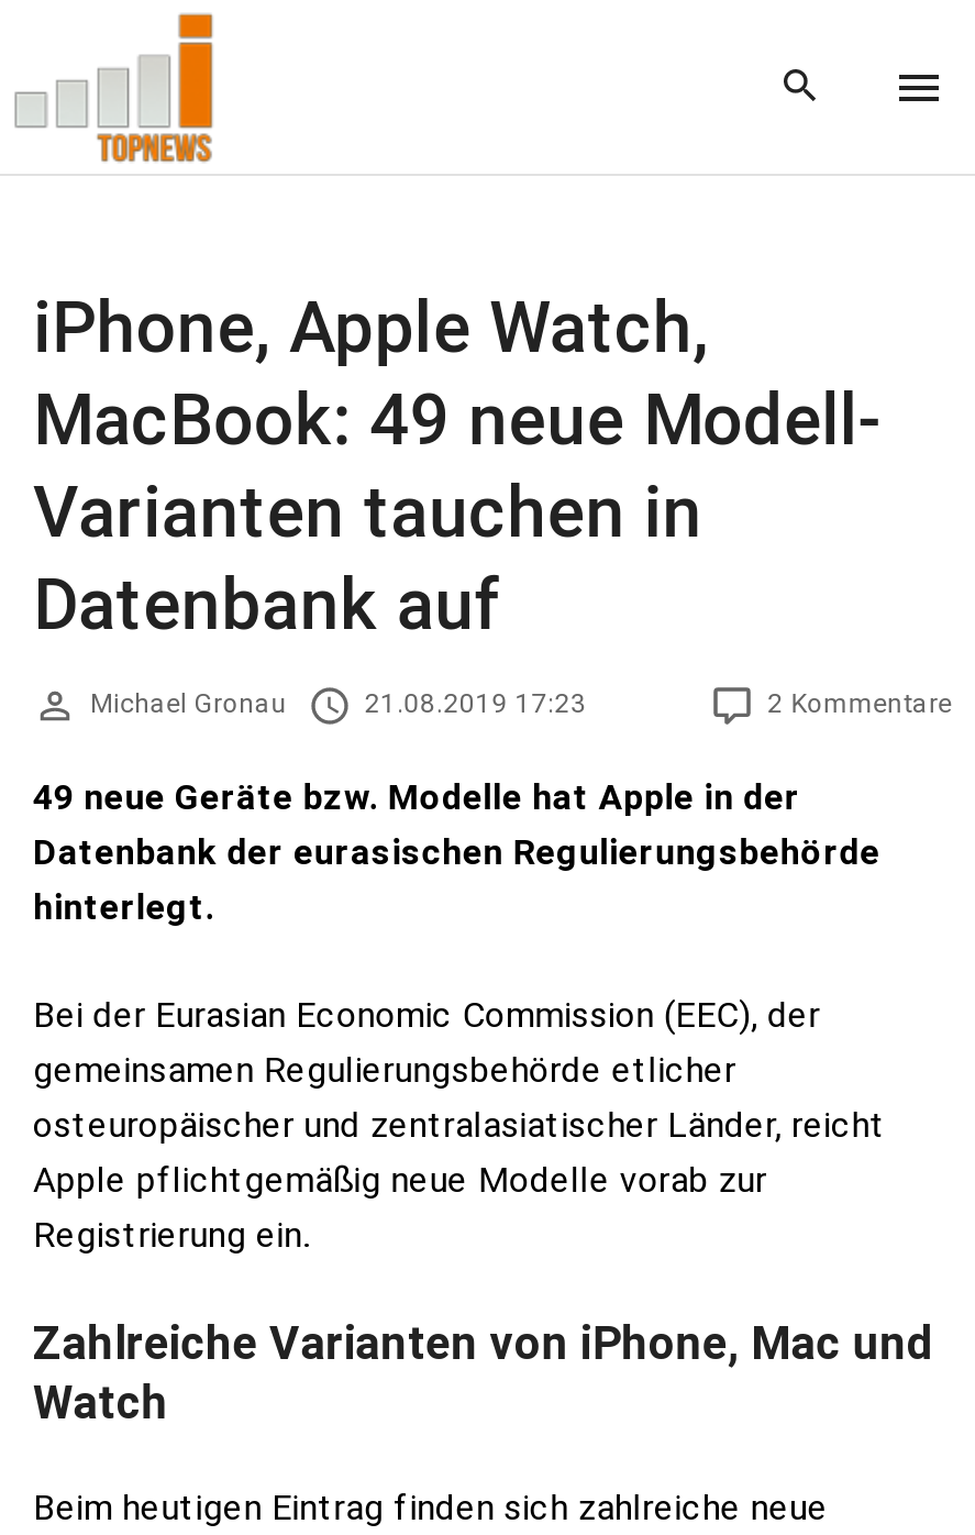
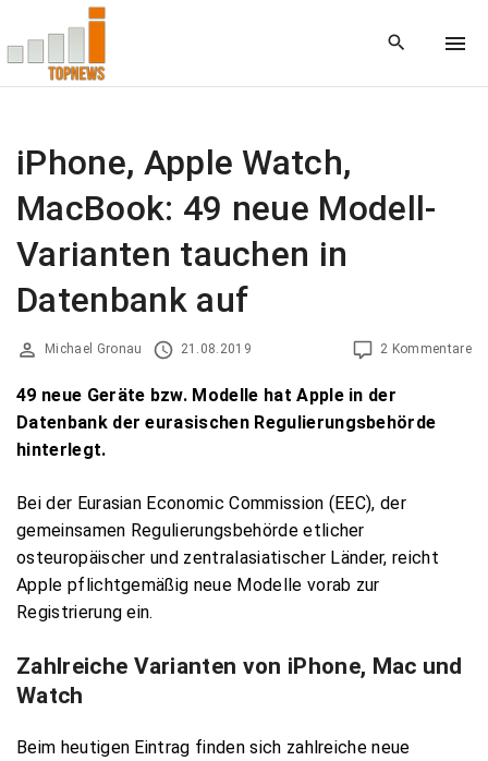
[364,688,587,719] 21.08.2019 17:23 -> [181,341,252,357] 21.08.2019

